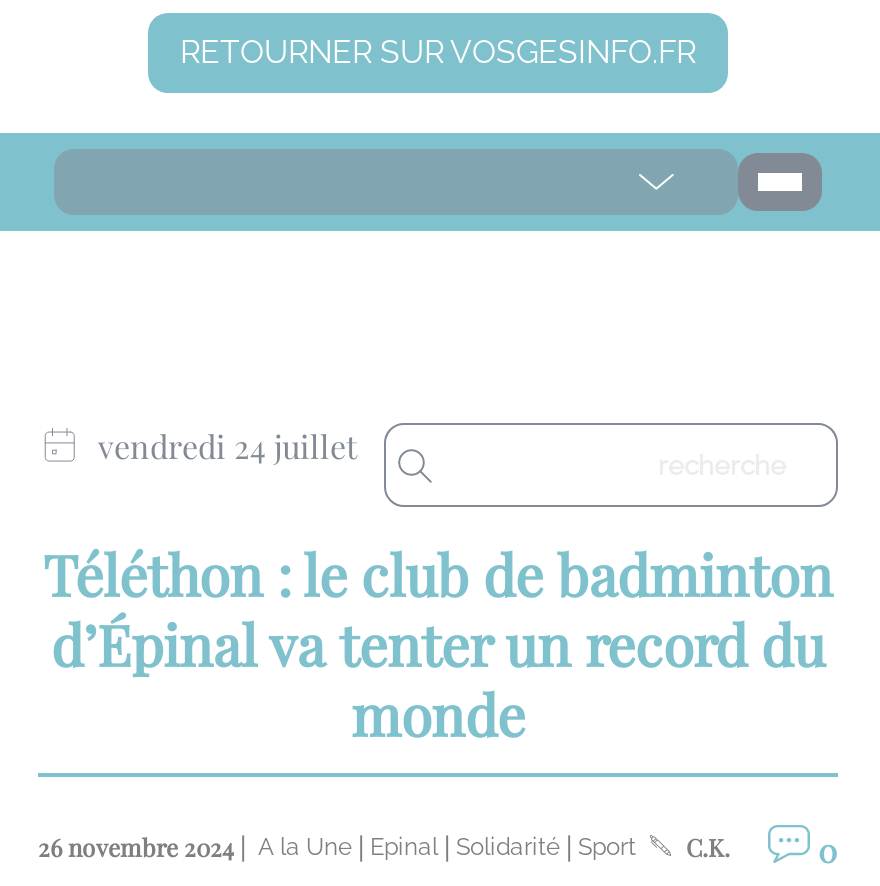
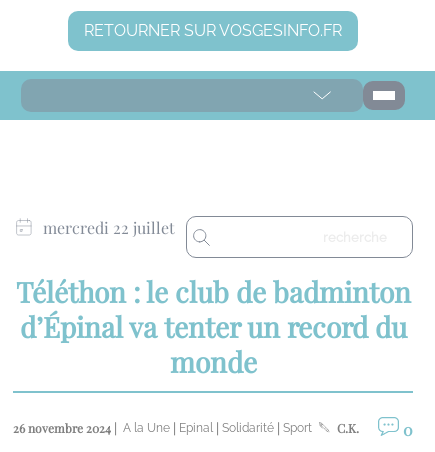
[98,425,358,467] vendredi 24 juillet -> [43,217,175,238] mercredi 22 juillet

